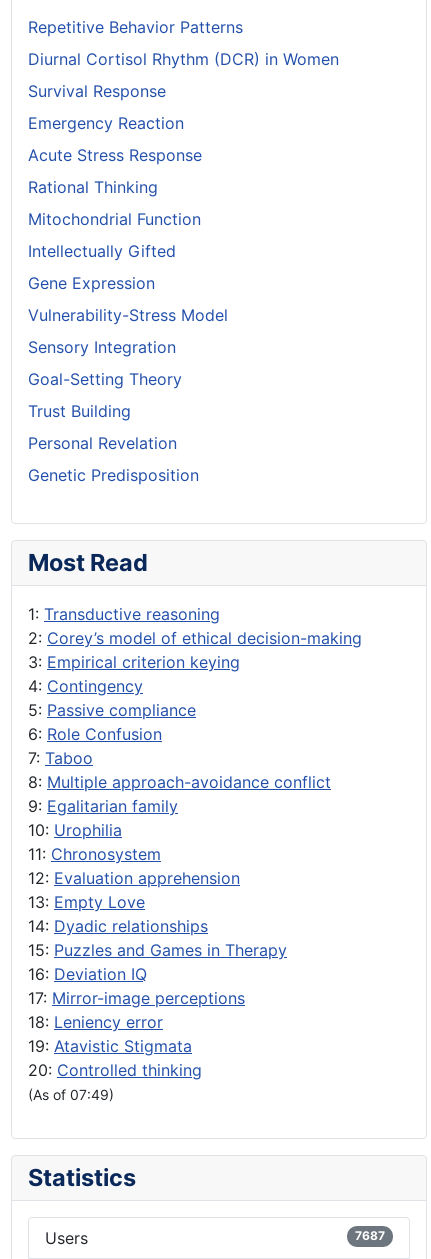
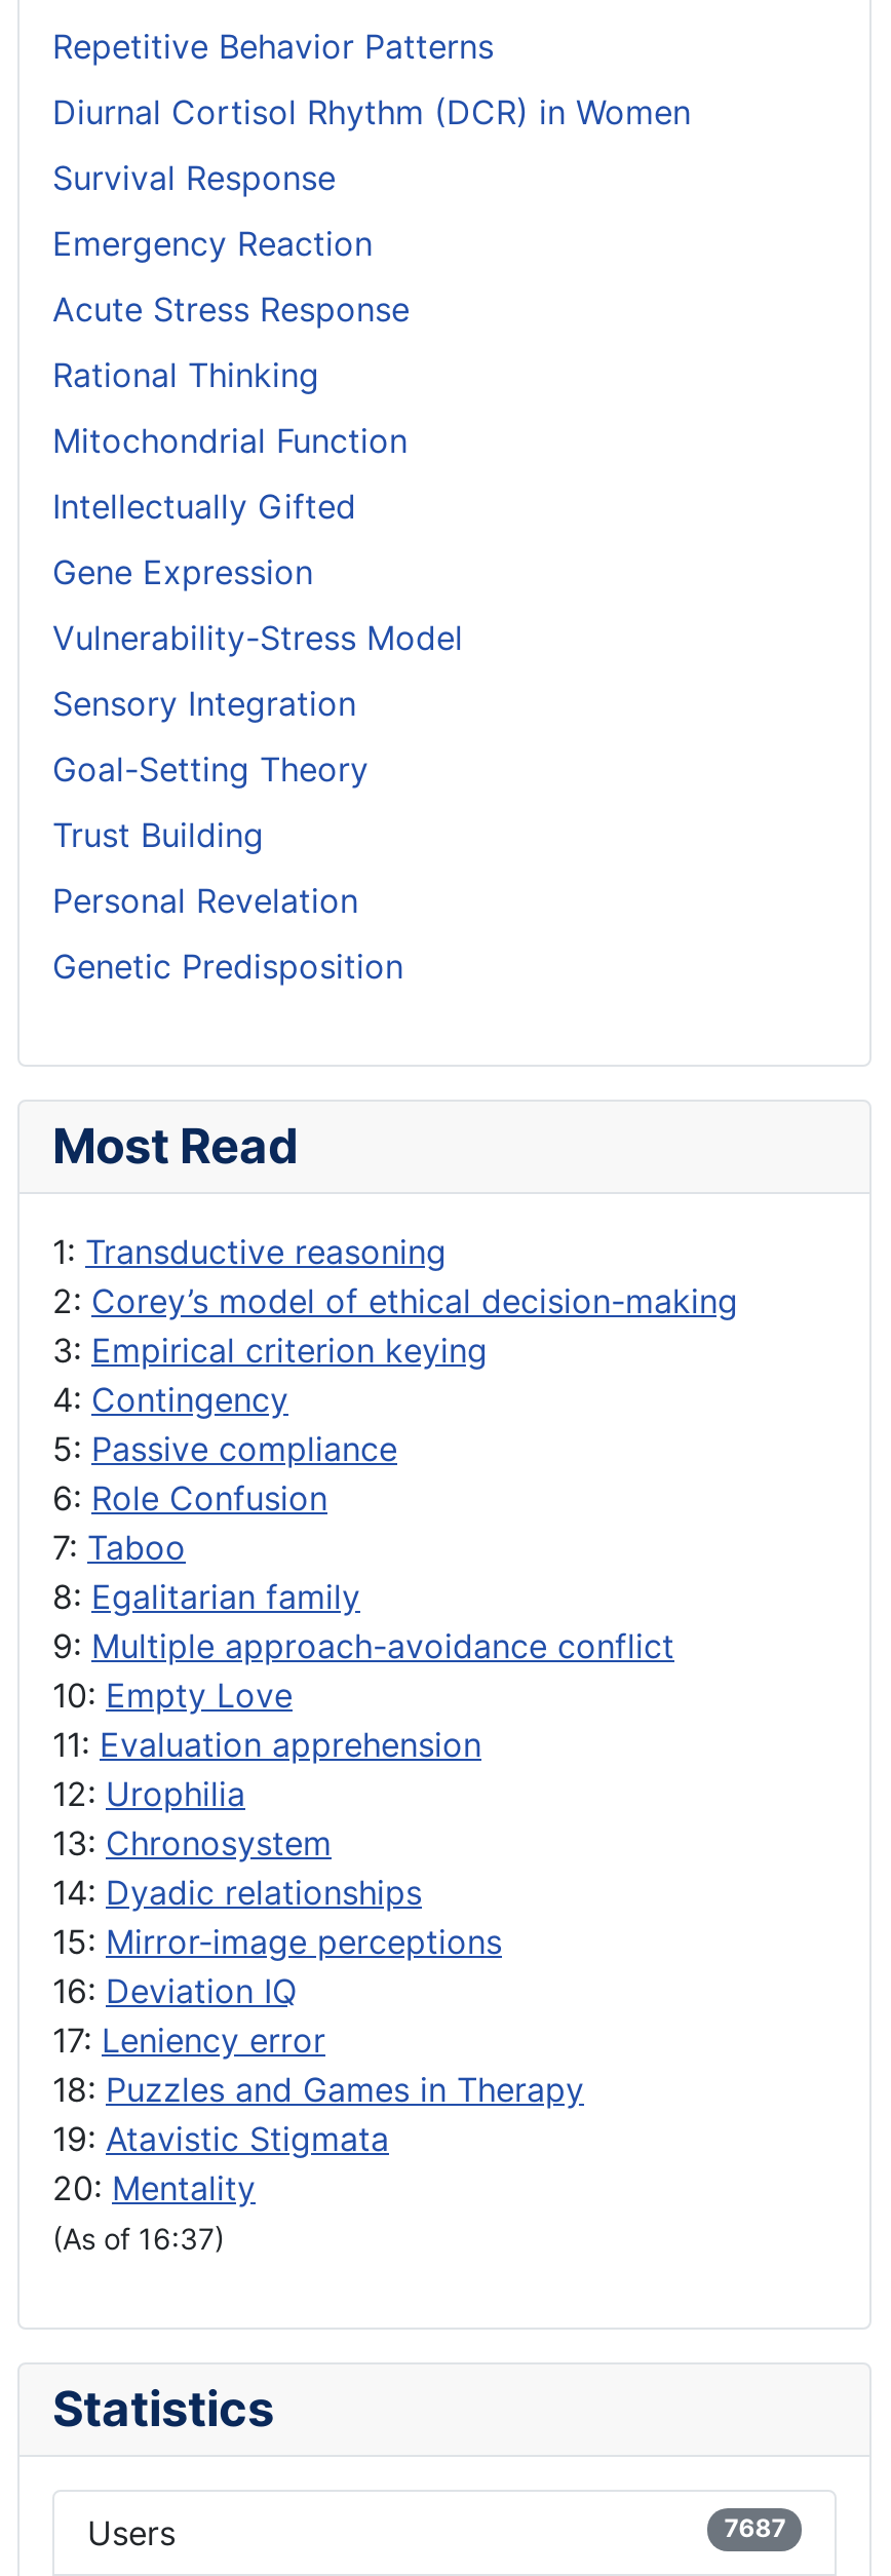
[28,772,331,912] 8: Multiple approach-avoidance conflict | 9: Egalitarian family | 10: Urophilia | 11: Chronosystem | 12: Evaluation apprehension | 13: Empty Love -> [52,1576,674,1864] 8: Egalitarian family | 9: Multiple approach-avoidance conflict | 10: Empty Love | 11: Evaluation apprehension | 12: Urophilia | 13: Chronosystem
[28,940,287,960] 15: Puzzles and Games in Therapy -> [52,1921,502,1962] 15: Mirror-image perceptions
[28,988,245,1032] 17: Mirror-image perceptions | 18: Leniency error -> [52,2020,584,2110] 17: Leniency error | 18: Puzzles and Games in Therapy
[28,1060,202,1103] 20: Controlled thinking | (As of 07:49) -> [52,2168,256,2256] 20: Mentality | (As of 16:37)

